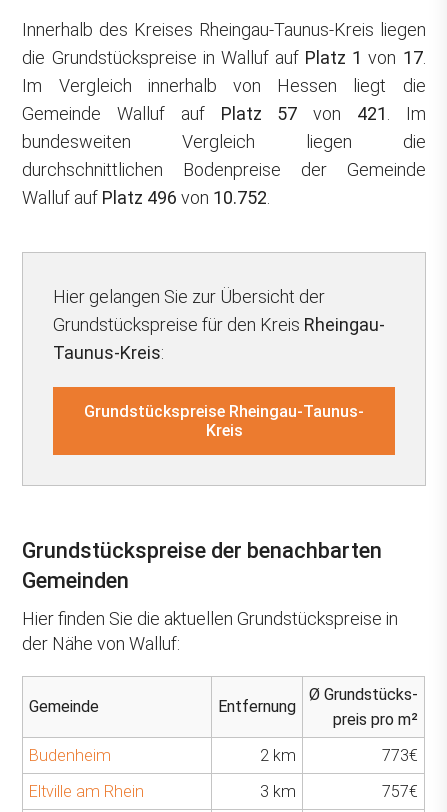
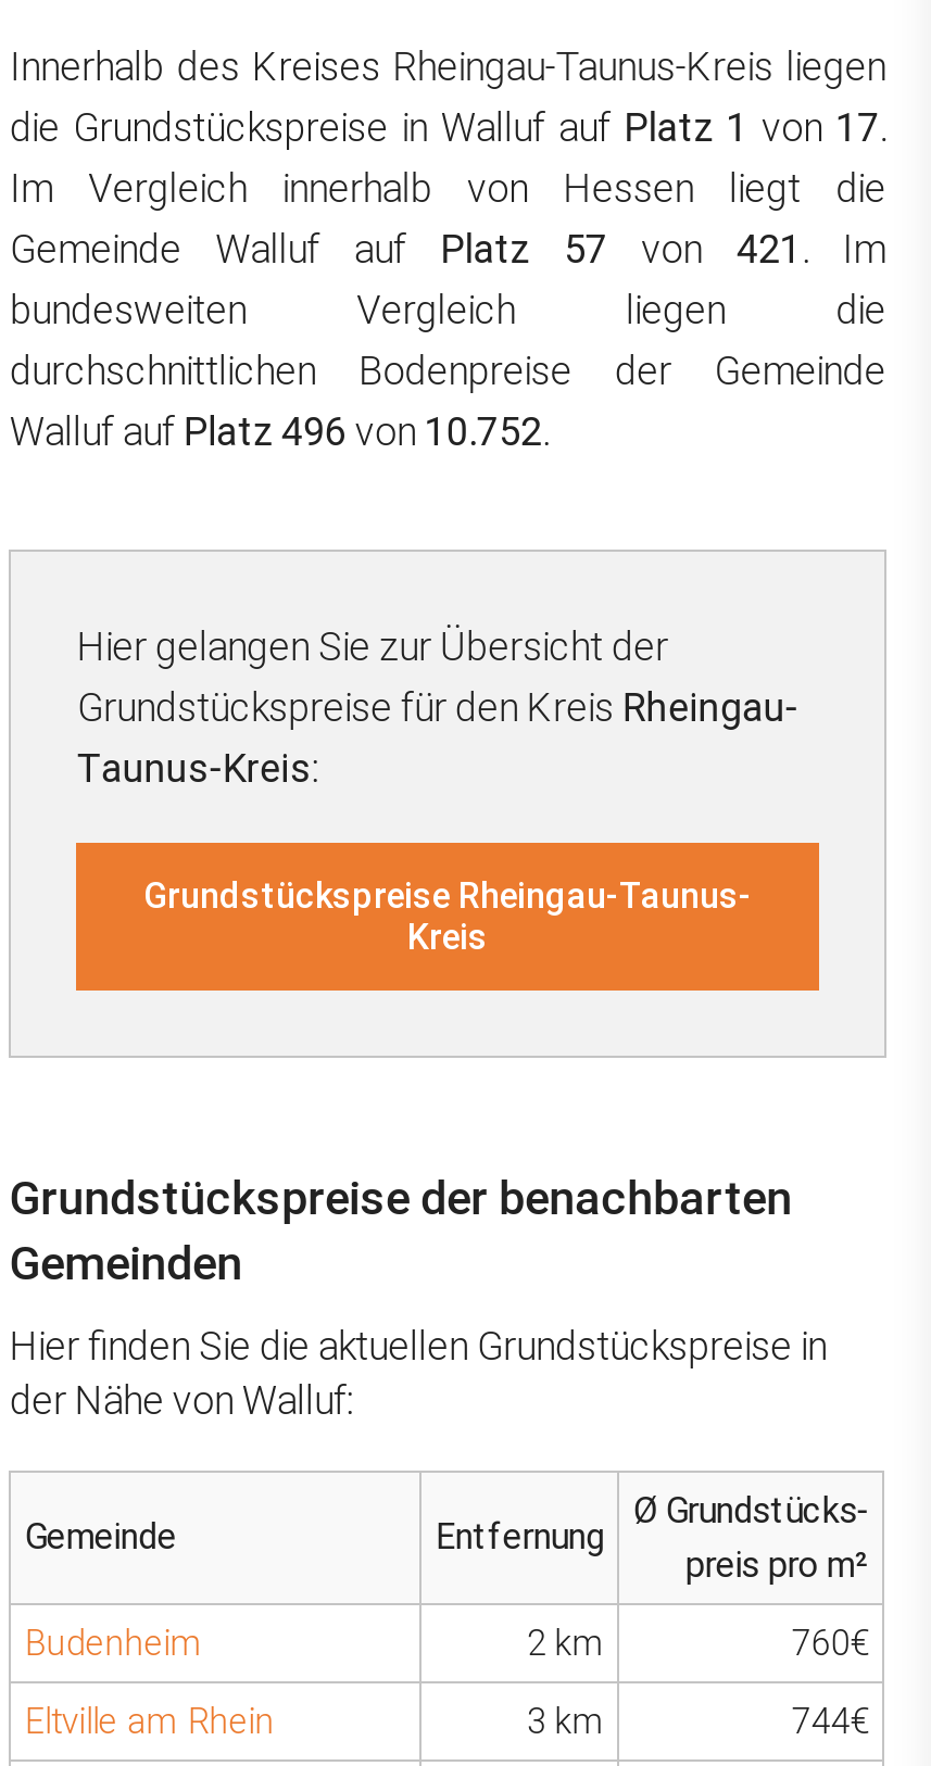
[382,746,418,765] 773€ -> [792,1623,870,1664] 760€
[382,782,418,801] 757€ -> [792,1701,870,1742] 744€

